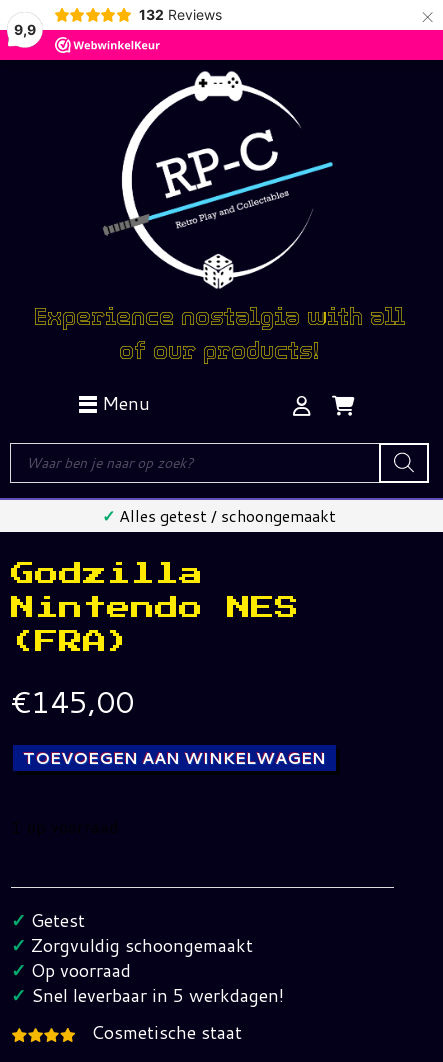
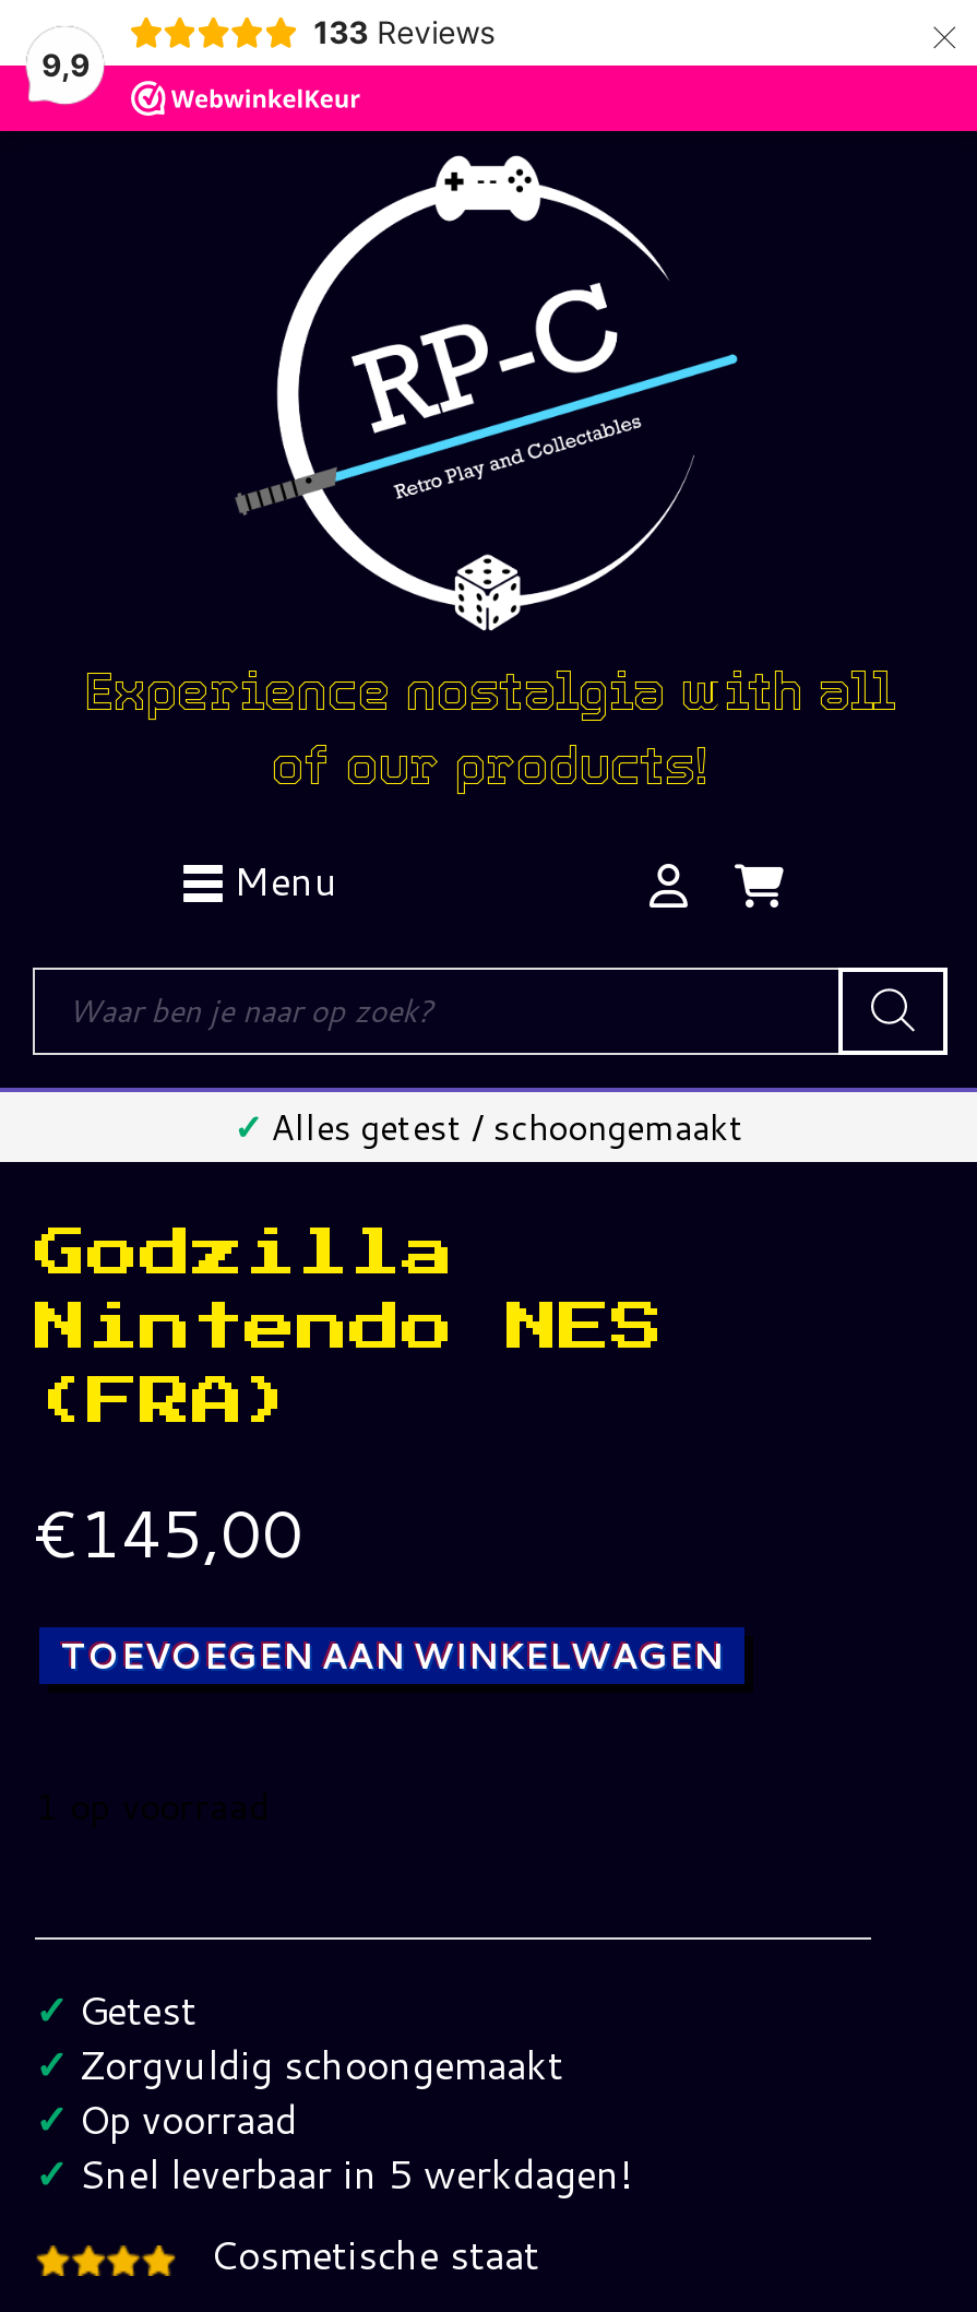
[139,6,222,23] 132 Reviews -> [314,13,495,50] 133 Reviews

